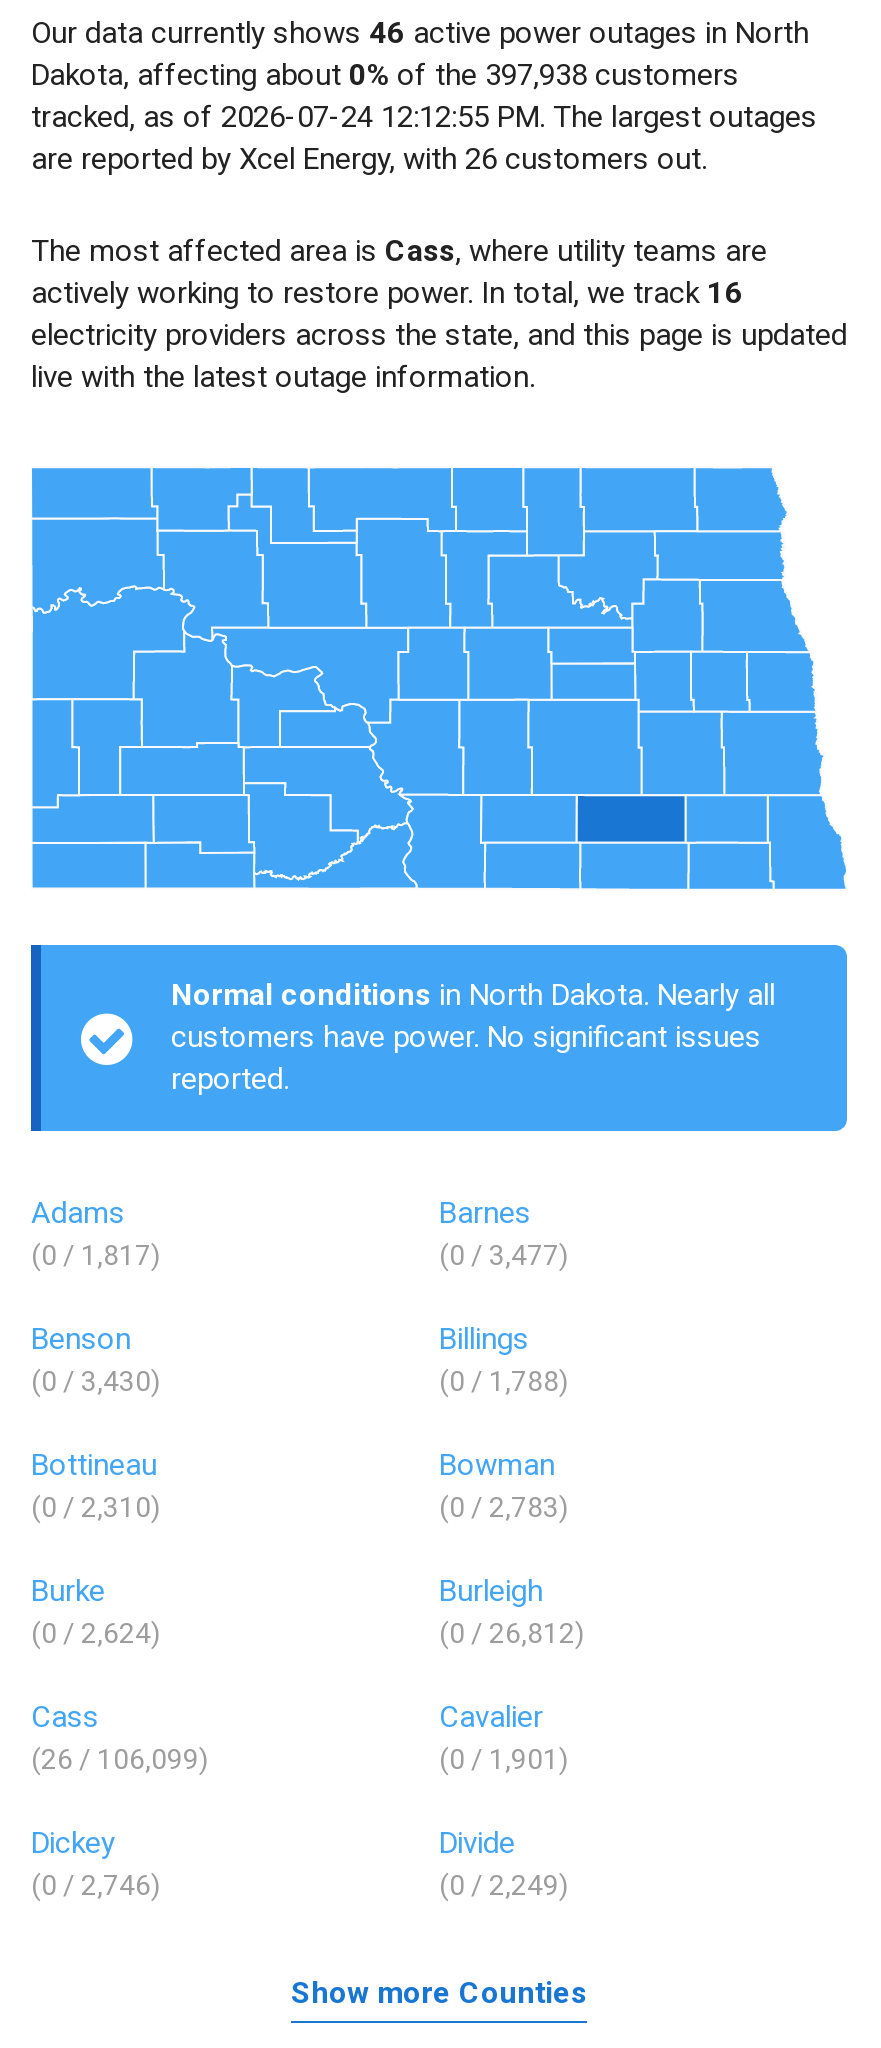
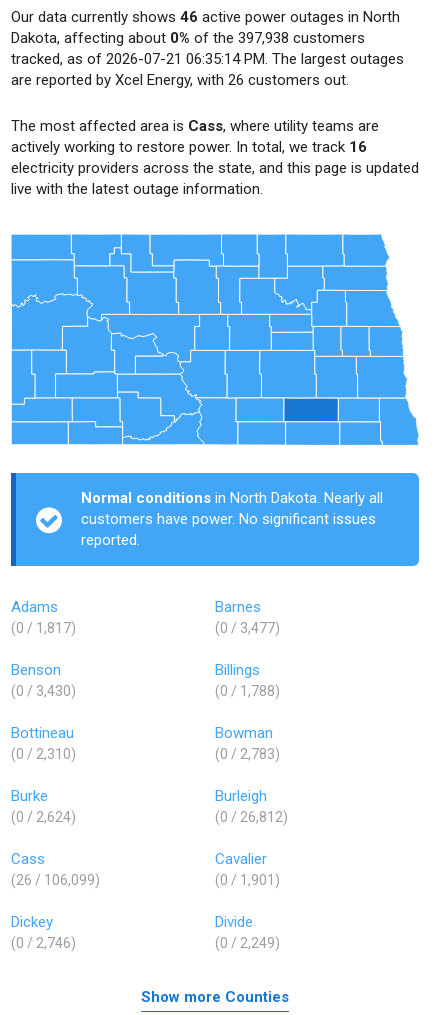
[31,99,817,135] tracked, as of 2026-07-24 12:12:55 PM. The largest outages -> [11,50,404,68] tracked, as of 2026-07-21 06:35:14 PM. The largest outages

